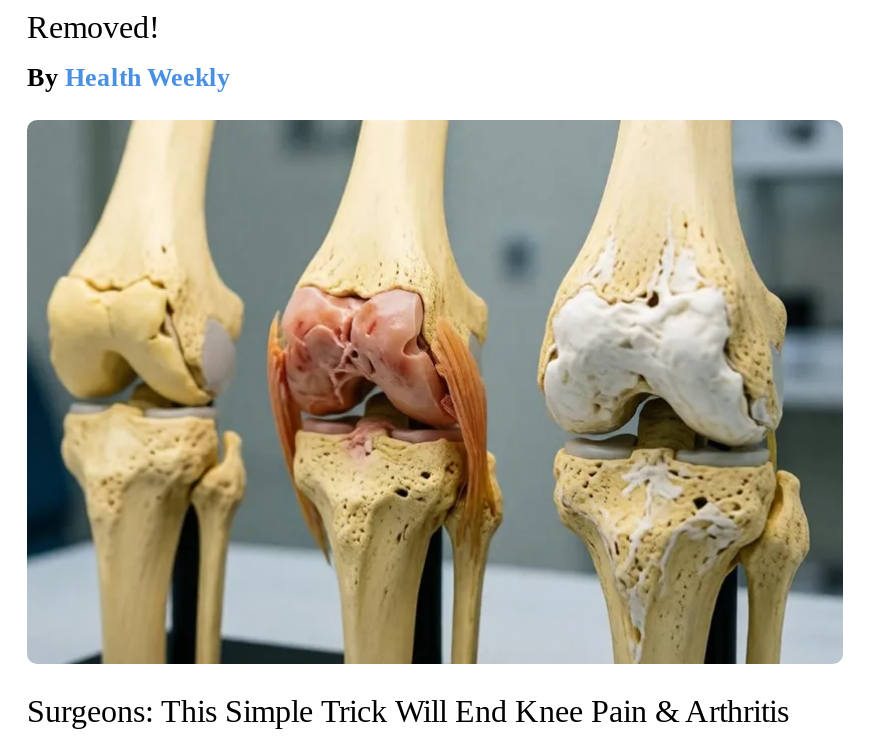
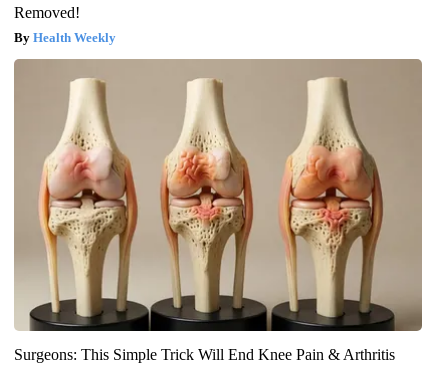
[25,120,845,666] [image] -> [14,59,422,332] [image]

